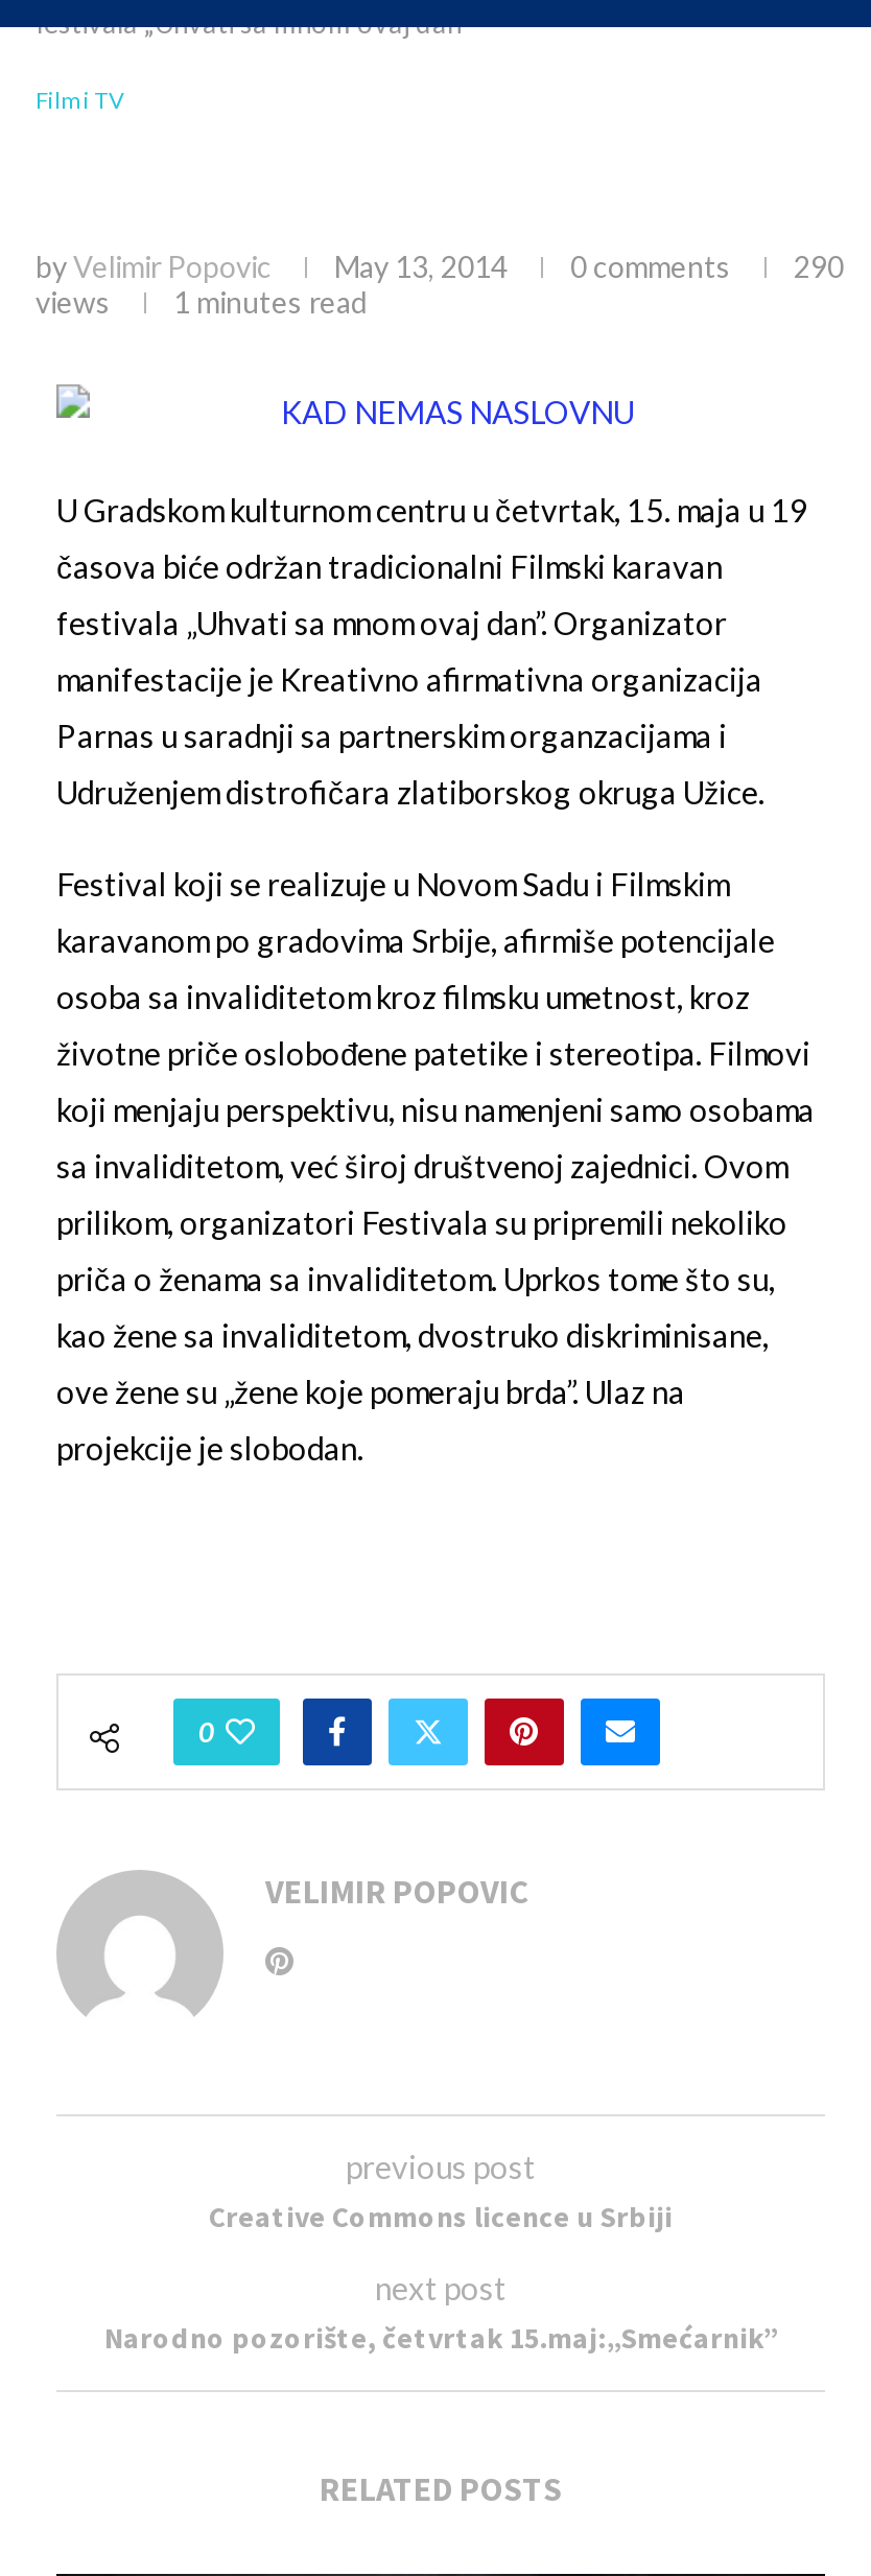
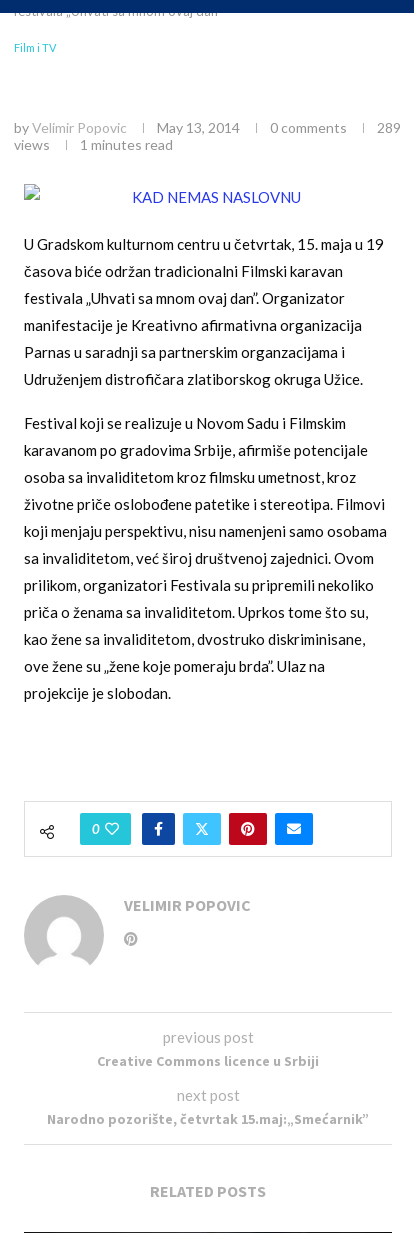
[794,249,844,284] 290 -> [377,119,401,136] 289

